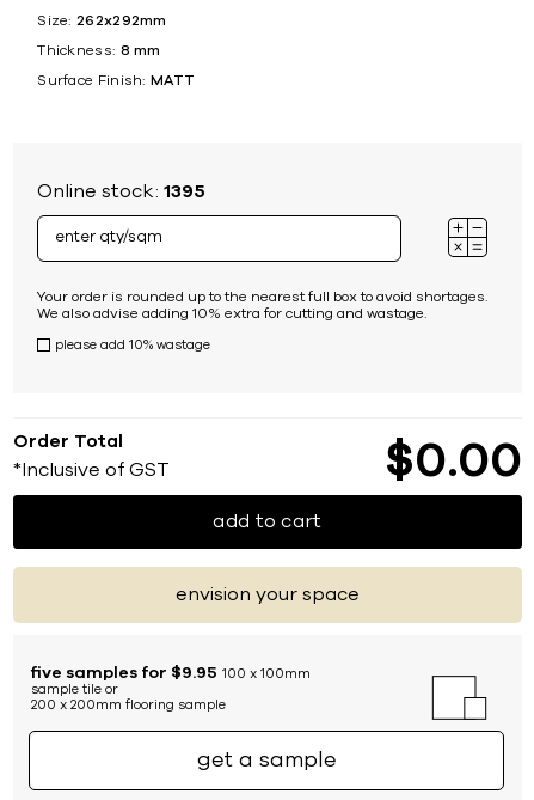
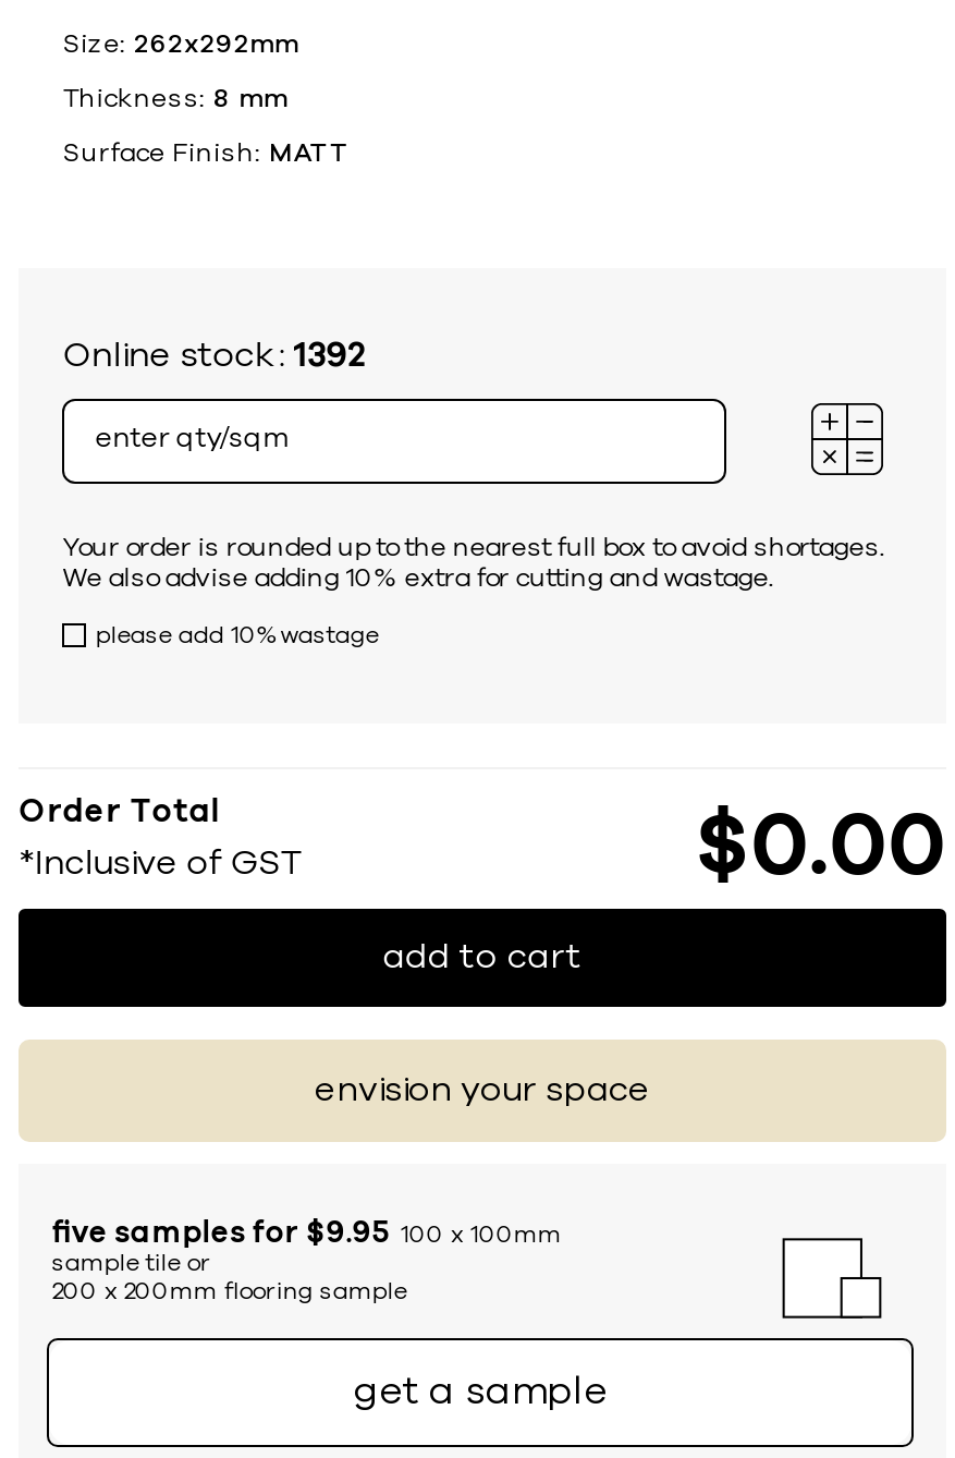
[37,181,206,200] Online stock: 1395 -> [63,337,367,372] Online stock: 1392

